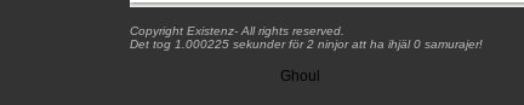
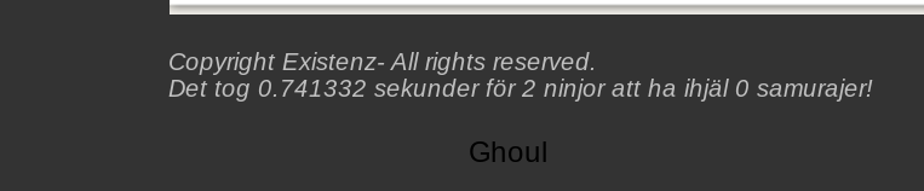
[129,37,482,51] Det tog 1.000225 sekunder för 2 ninjor att ha ihjäl 0 samurajer! -> [168,75,873,102] Det tog 0.741332 sekunder för 2 ninjor att ha ihjäl 0 samurajer!

